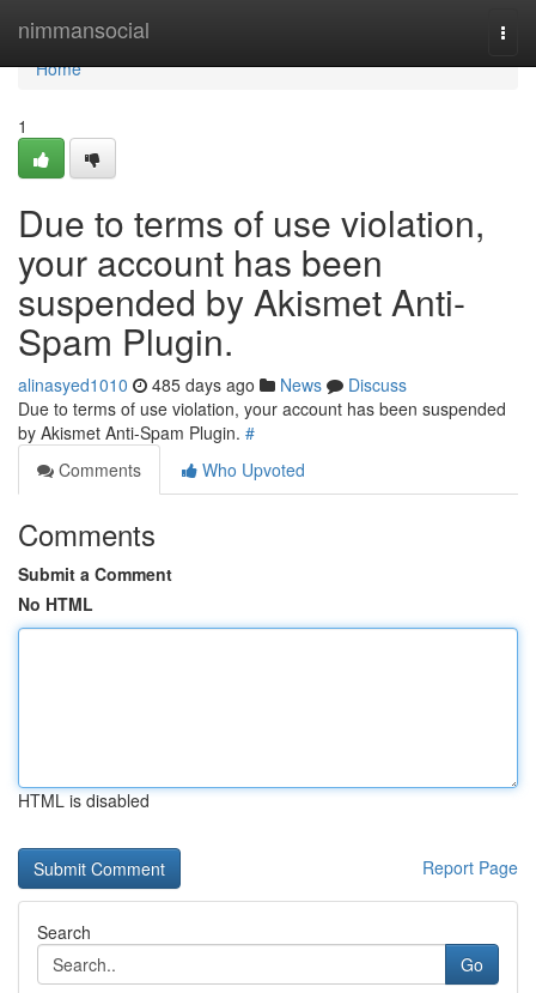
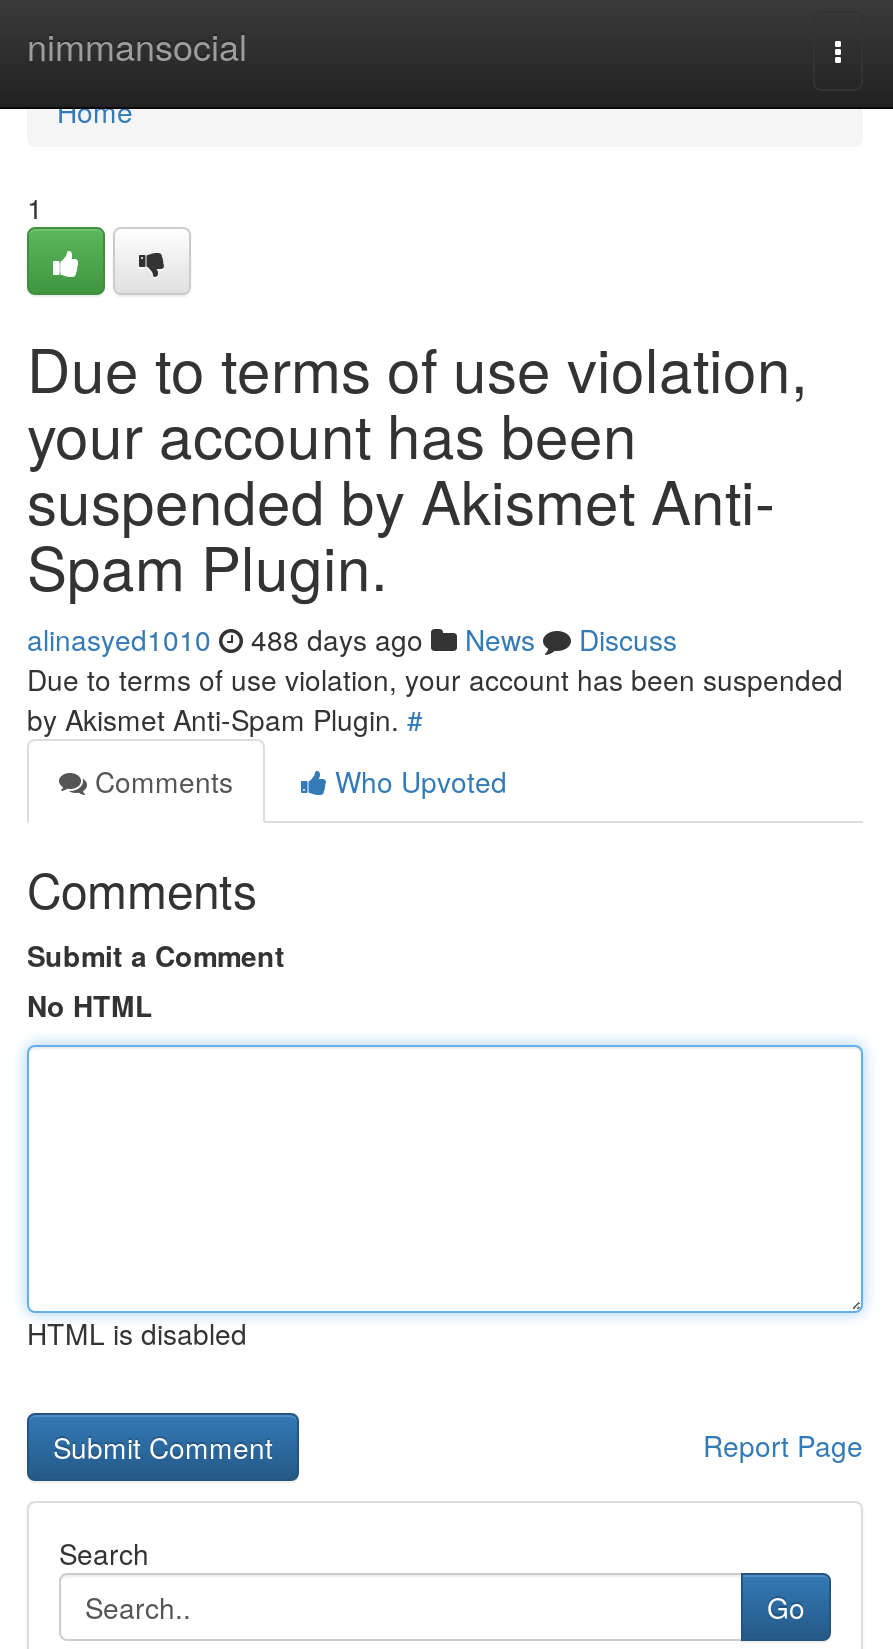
[18,373,407,396] alinasyed1010 485 days ago News Discuss -> [27,619,677,659] alinasyed1010 488 days ago News Discuss

